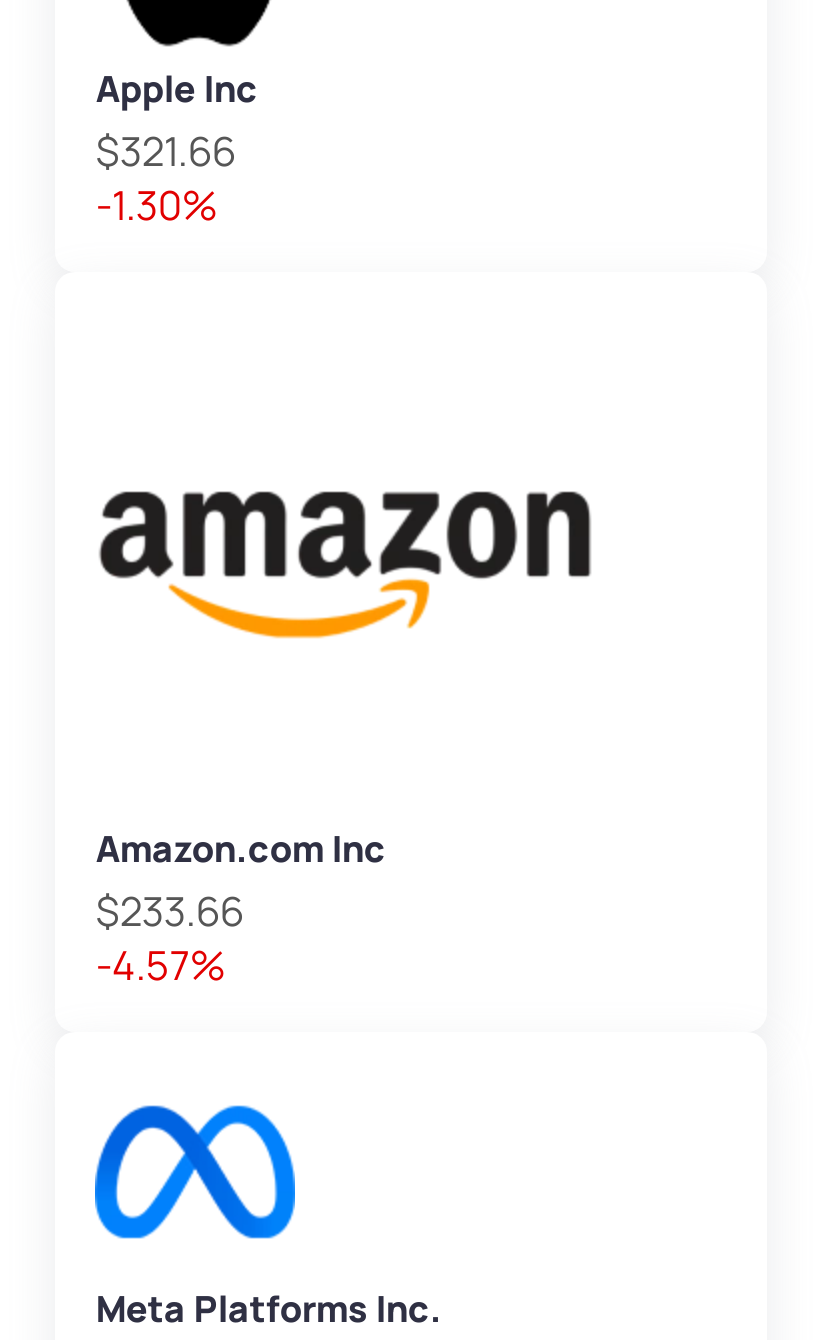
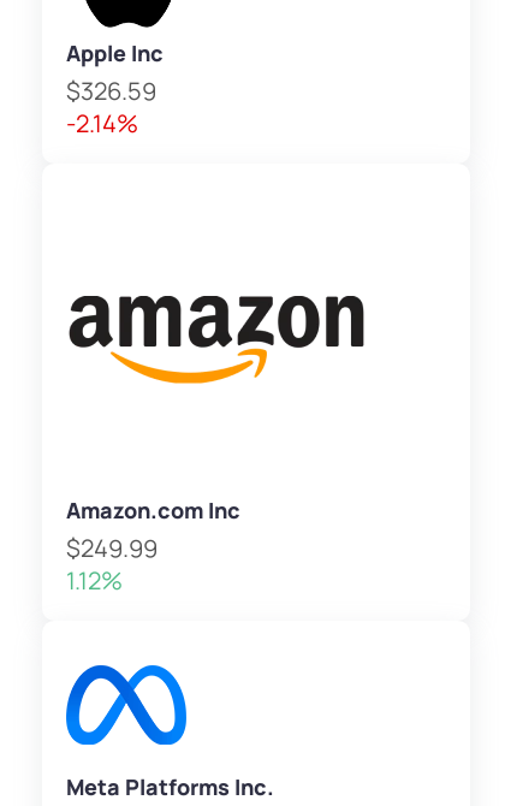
[96,125,236,179] $321.66 -> [66,75,157,108] $326.59
[96,179,218,233] -1.30% -> [66,108,139,140] -2.14%
[96,885,244,939] $233.66 -> [66,532,158,565] $249.99
[96,939,226,993] -4.57% -> [66,565,123,597] 1.12%

